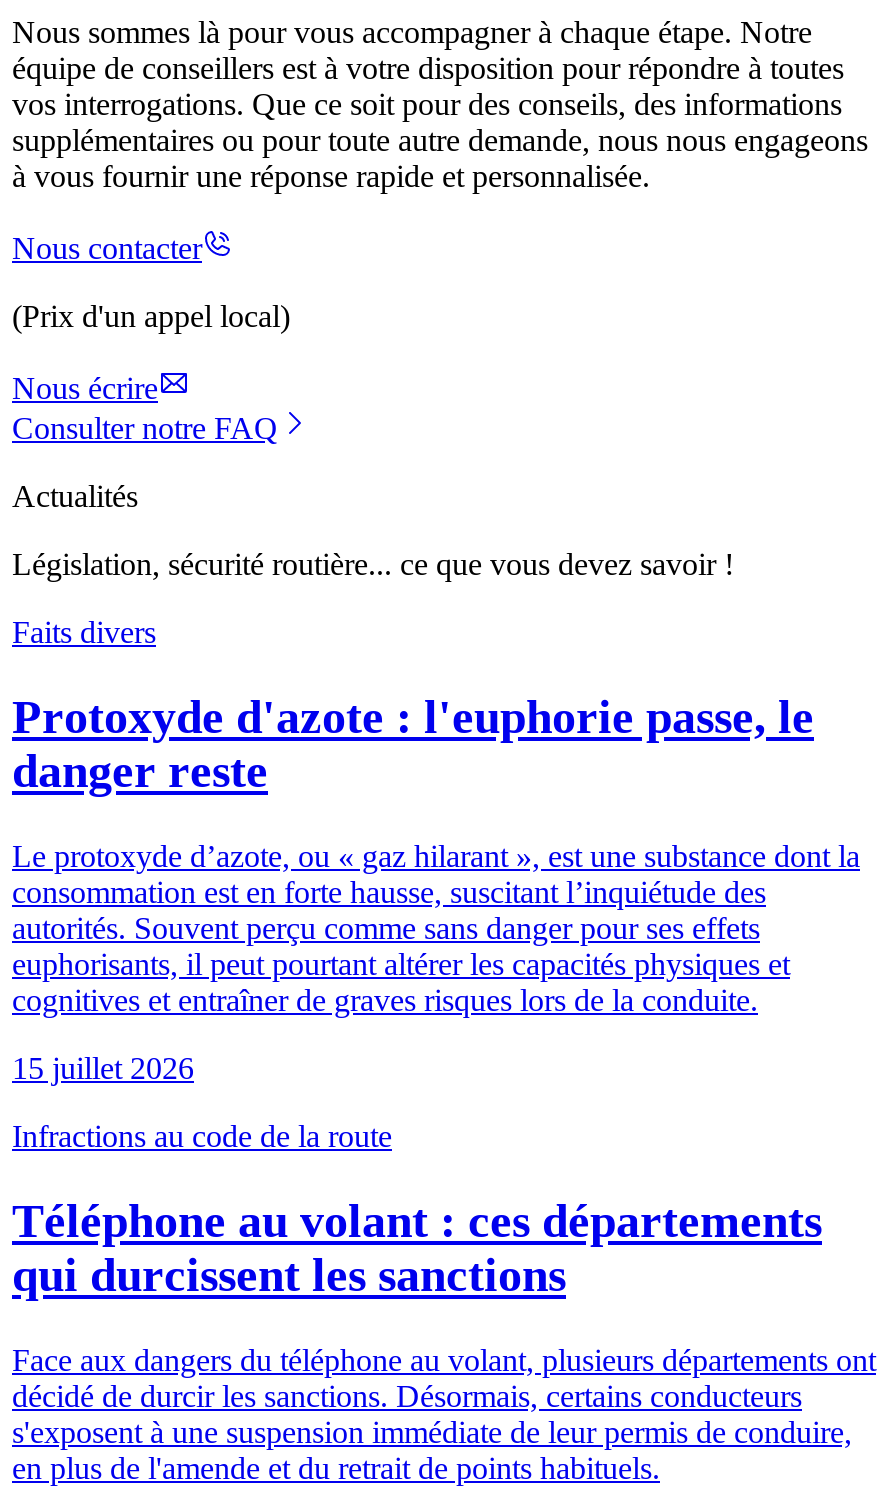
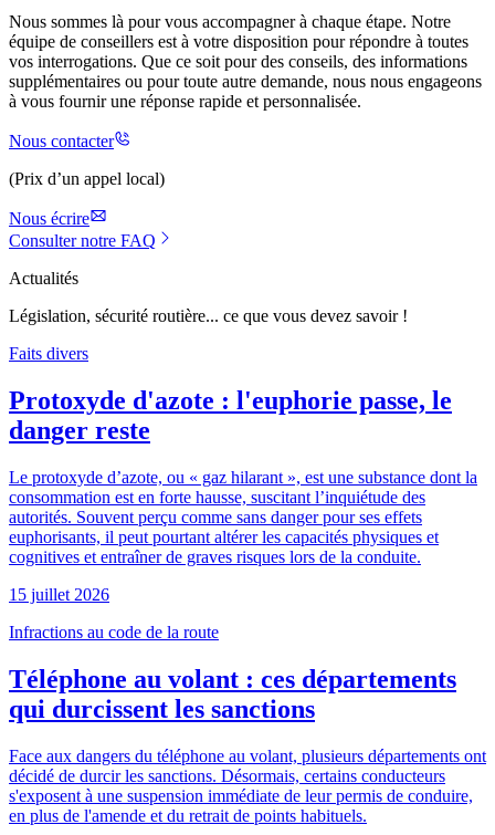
[12,299,290,333] (Prix d'un appel local) -> [9,170,165,188] (Prix d’un appel local)

